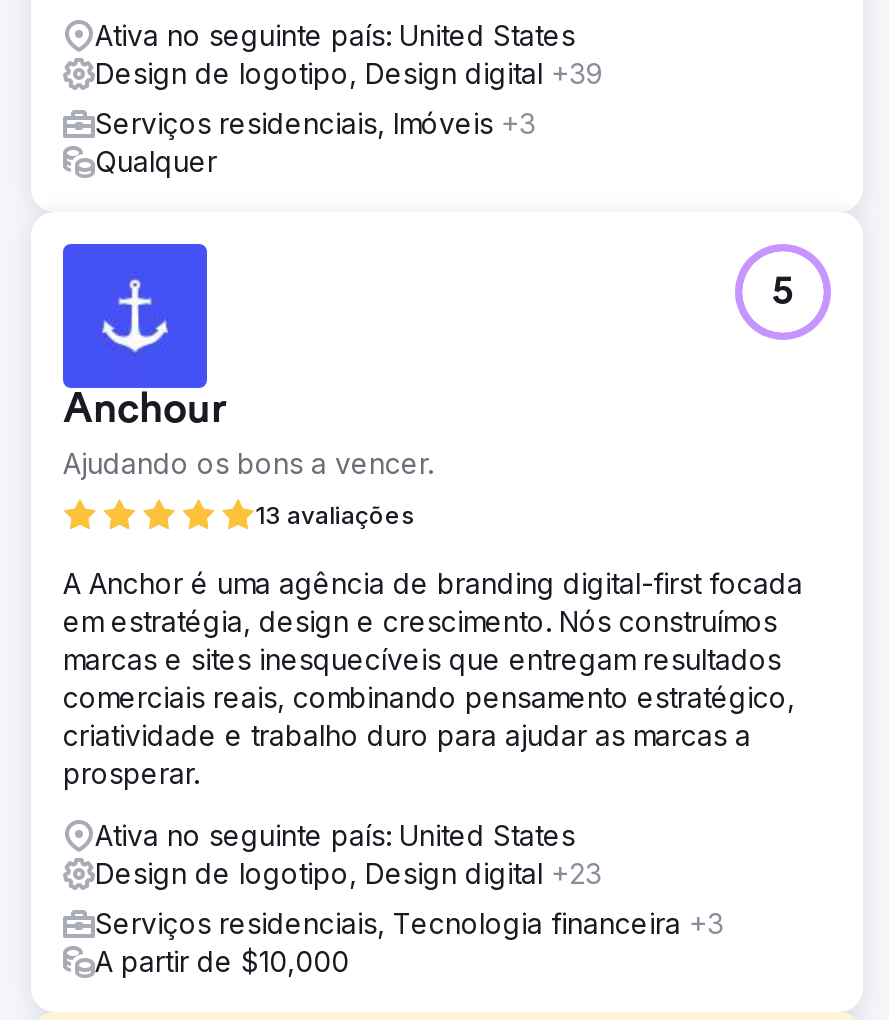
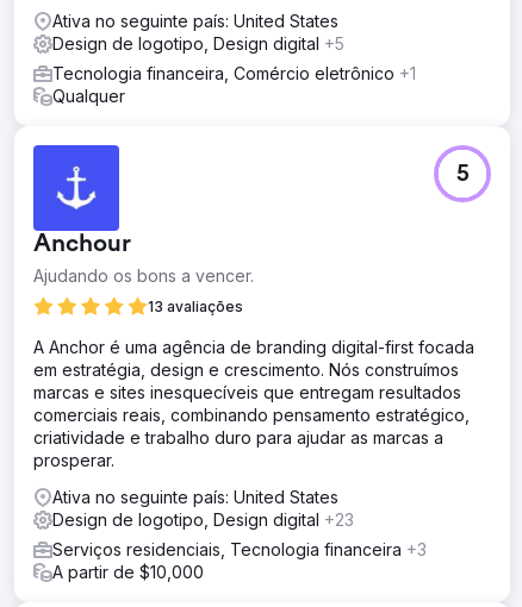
[95,55,603,89] Design de logotipo, Design digital +39 -> [52,33,344,53] Design de logotipo, Design digital +5
[95,105,535,139] Serviços residenciais, Imóveis +3 -> [52,63,416,83] Tecnologia financeira, Comércio eletrônico +1

